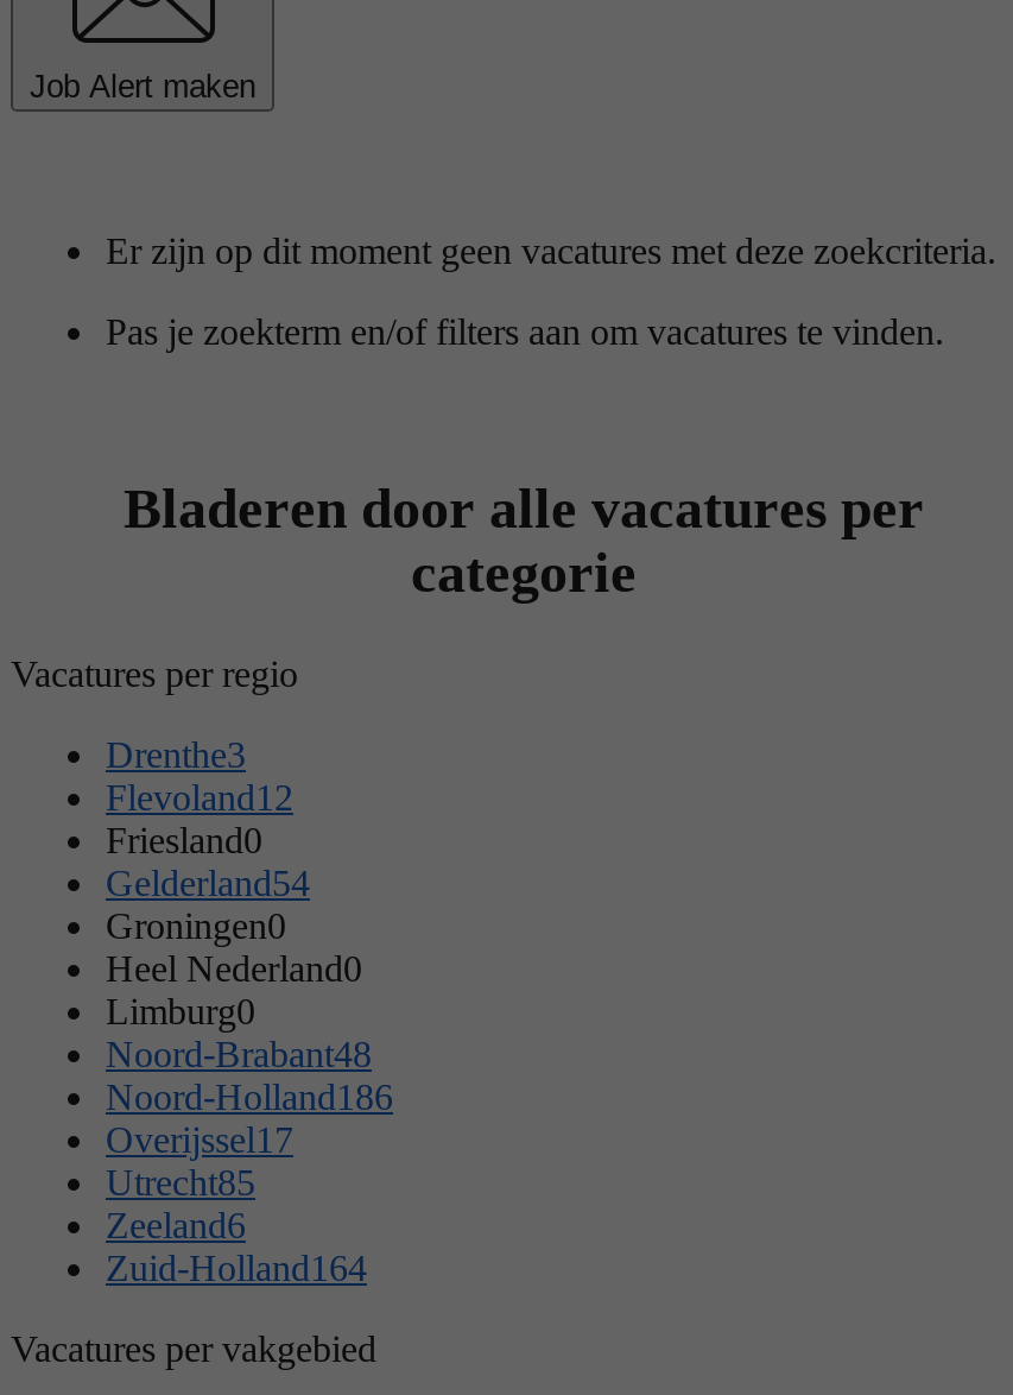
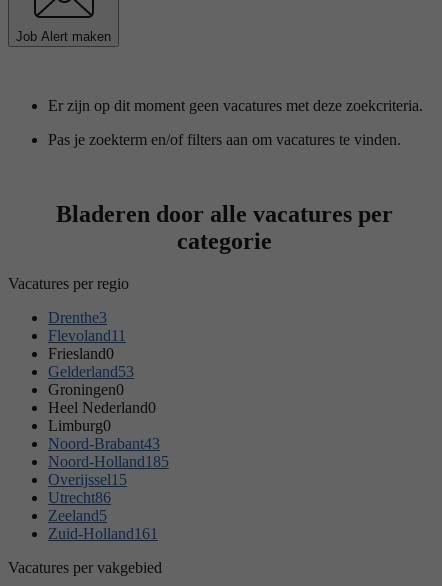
[106,776,293,817] Flevoland12 -> [48,327,126,344] Flevoland11
[106,862,310,902] Gelderland54 -> [48,363,134,380] Gelderland53
[106,1033,372,1073] Noord-Brabant48 -> [48,435,160,452] Noord-Brabant43
[106,1076,393,1116] Noord-Holland186 -> [48,453,169,470] Noord-Holland185
[106,1118,293,1159] Overijssel17 -> [48,471,127,488] Overijssel15
[106,1161,255,1202] Utrecht85 -> [48,489,111,506] Utrecht86
[106,1204,246,1244] Zeeland6 -> [48,507,107,524] Zeeland5
[106,1247,367,1287] Zuid-Holland164 -> [48,525,158,542] Zuid-Holland161

